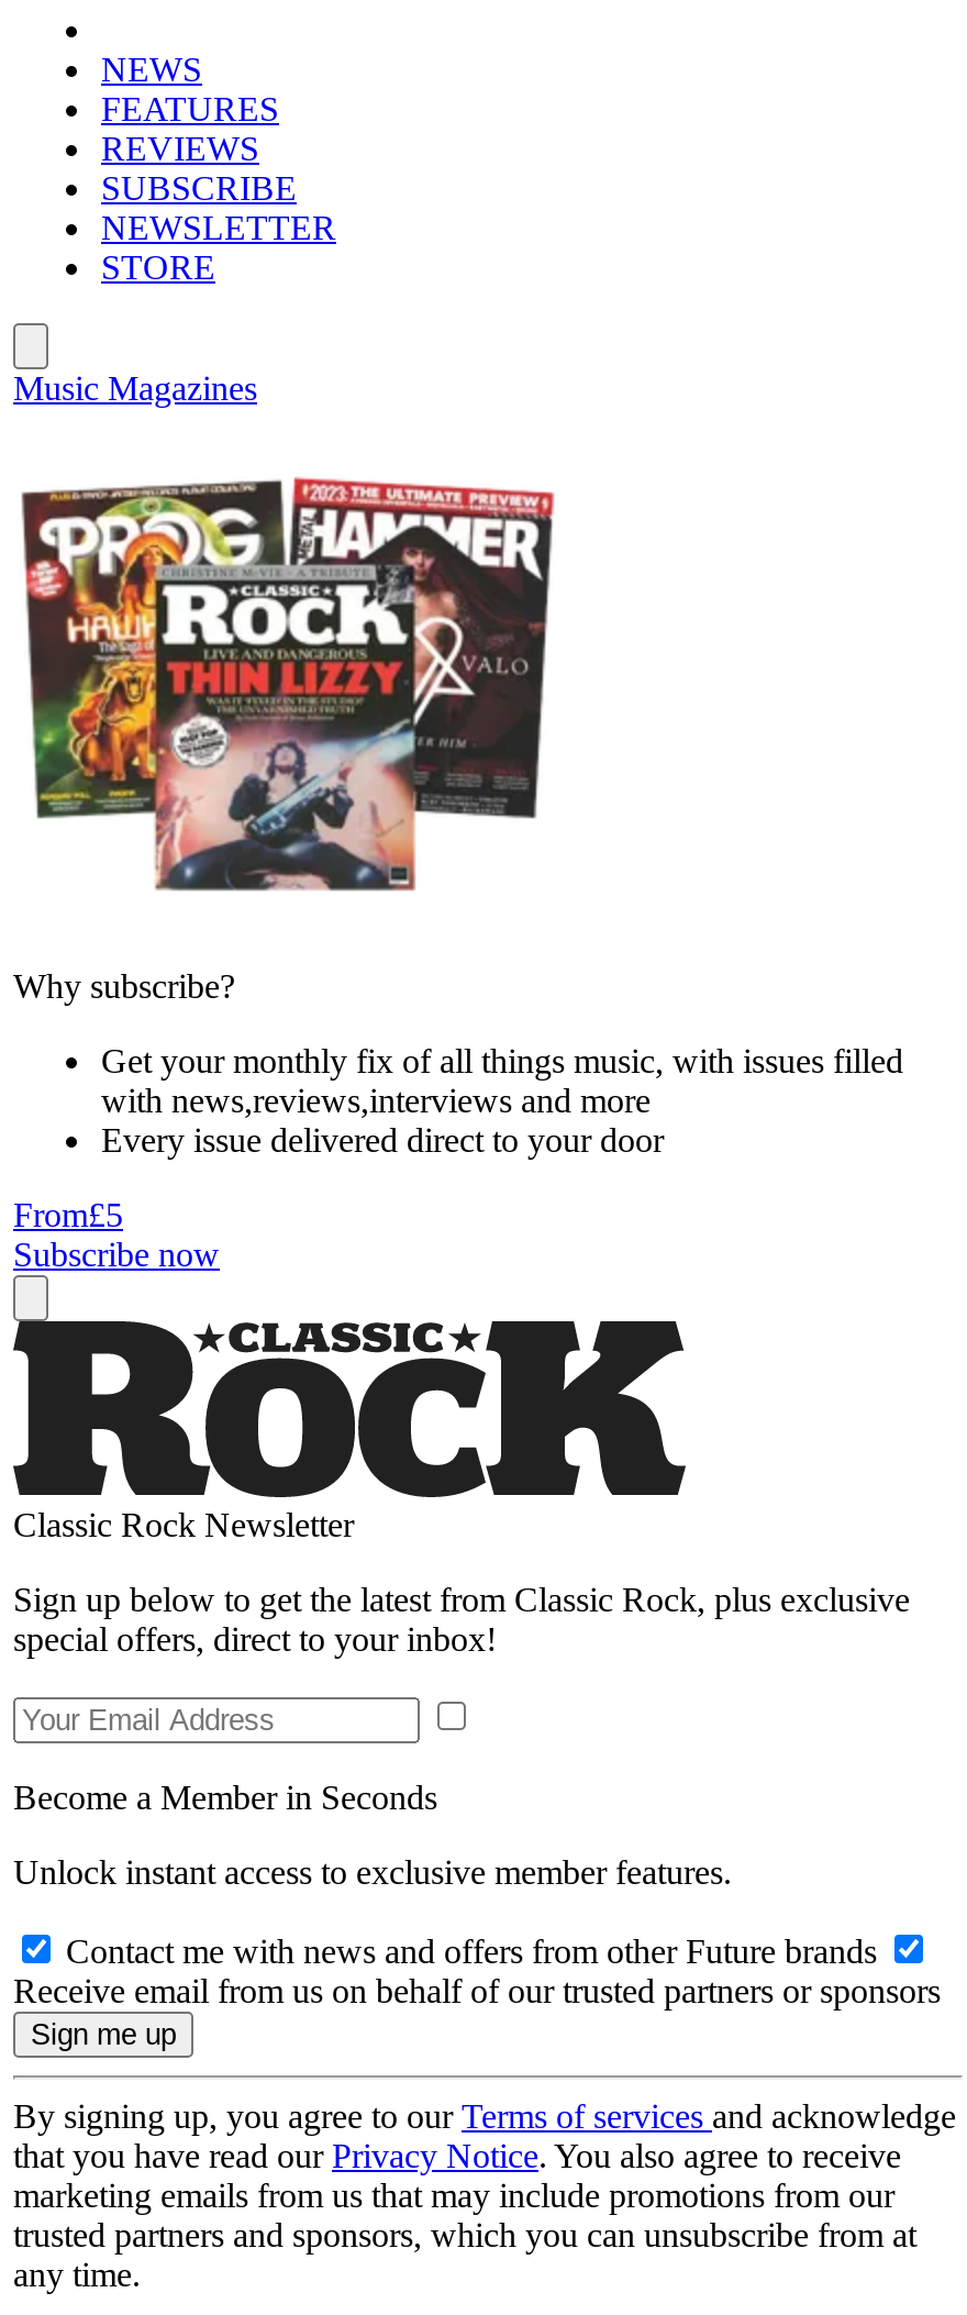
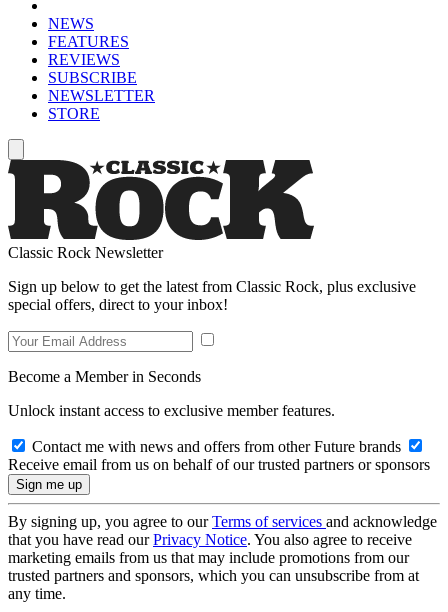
[13,369,257,407] Music Magazines -> none
[13,475,903,1273] [image] | Why subscribe? | Get your monthly fix of all things music, with issues filled | with news,reviews,interviews and more | Every issue delivered direct to your door | From£5 | Subscribe now -> none

